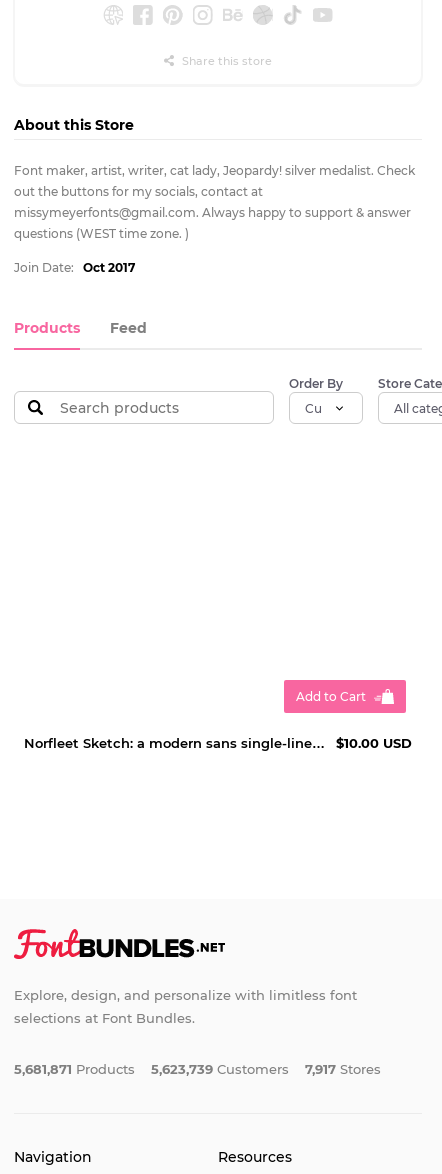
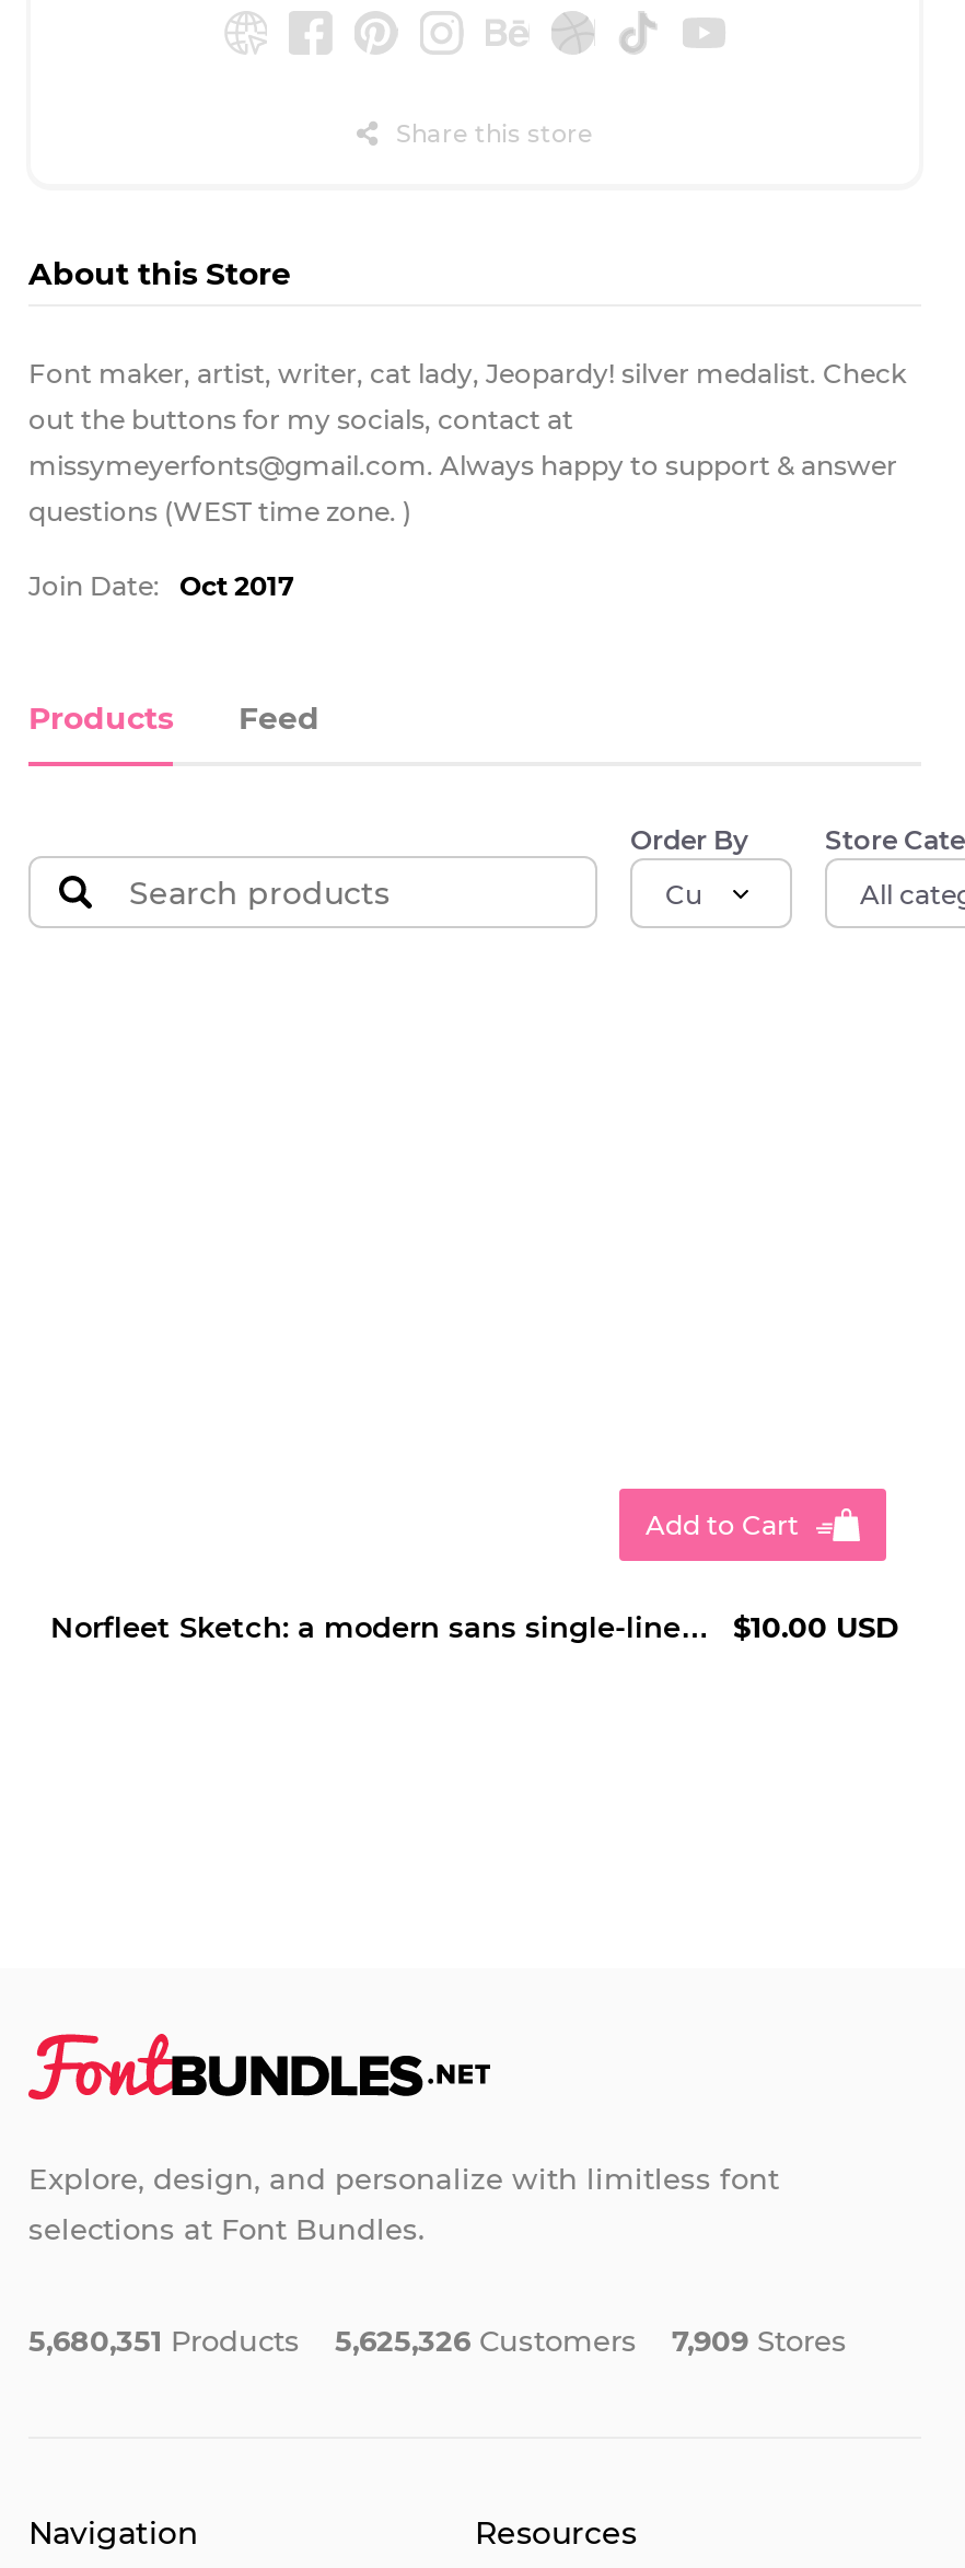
[14,1061,135,1077] 5,681,871 Products -> [28,2322,300,2357] 5,680,351 Products
[151,1061,289,1077] 5,623,739 Customers -> [335,2322,637,2357] 5,625,326 Customers
[305,1061,381,1077] 7,917 Stores -> [672,2322,847,2357] 7,909 Stores

